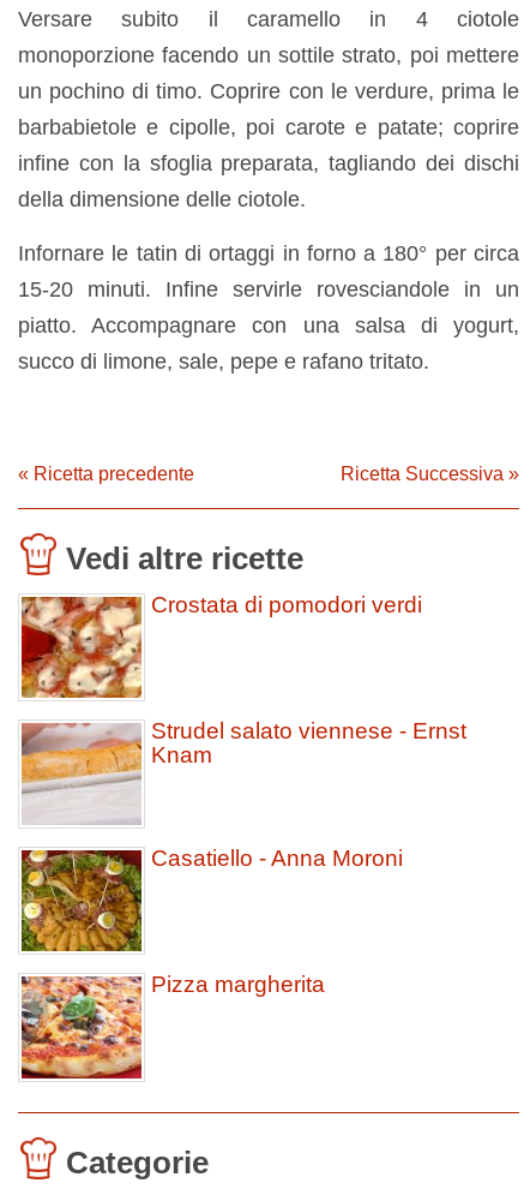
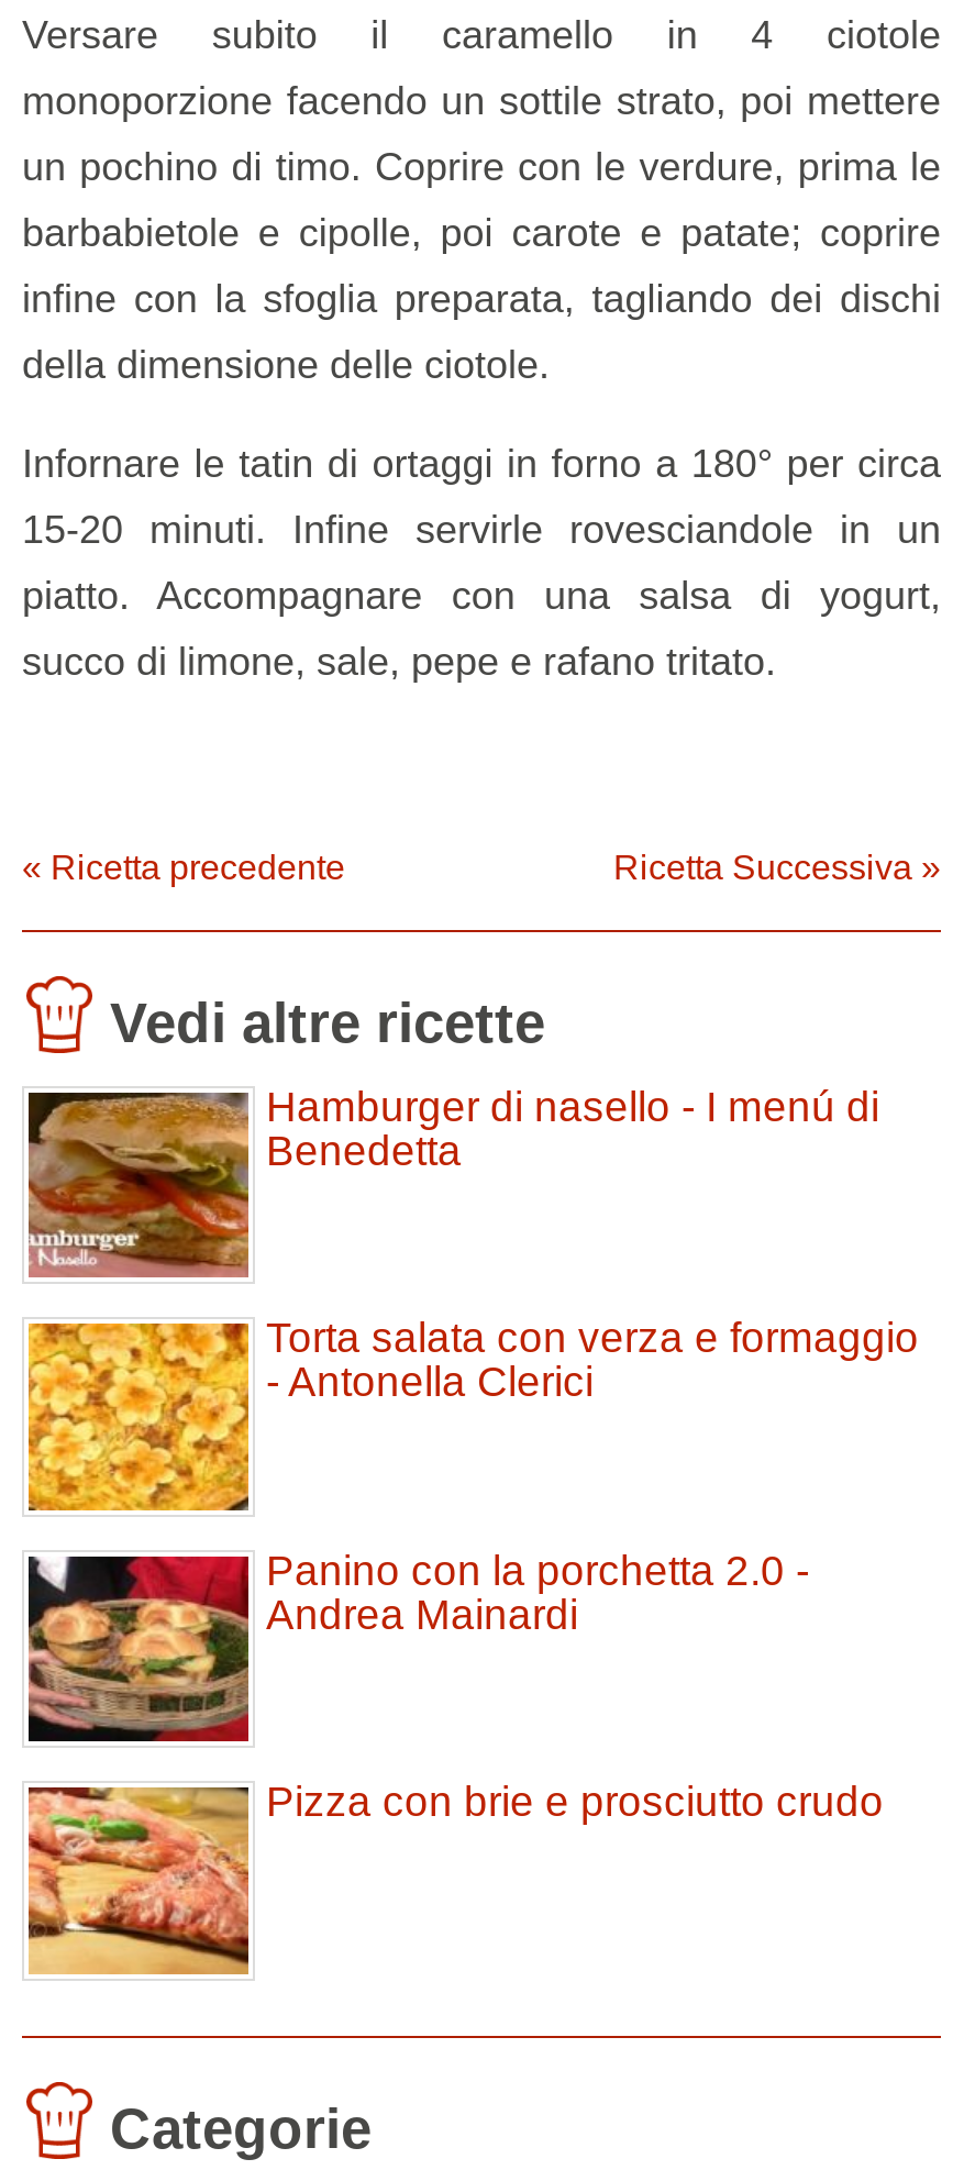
[20,592,422,699] [image] | Crostata di pomodori verdi -> [26,1083,879,1277] [image] | Hamburger di nasello - I menú di | Benedetta
[20,719,466,825] [image] | Strudel salato viennese - Ernst | Knam -> [26,1315,919,1513] [image] | Torta salata con verza e formaggio | - Antonella Clerici
[20,845,403,952] [image] | Casatiello - Anna Moroni -> [26,1548,809,1743] [image] | Panino con la porchetta 2.0 - | Andrea Mainardi
[20,972,325,1080] [image] | Pizza margherita -> [26,1780,884,1977] [image] | Pizza con brie e prosciutto crudo

